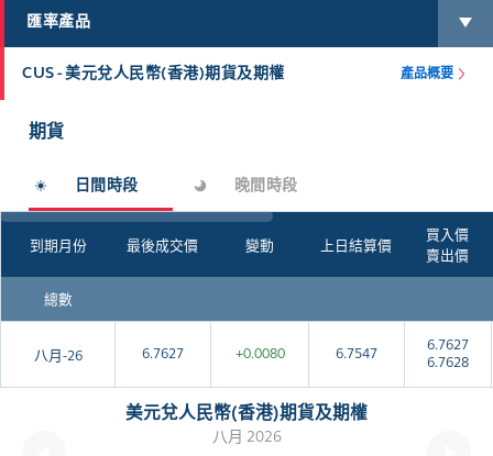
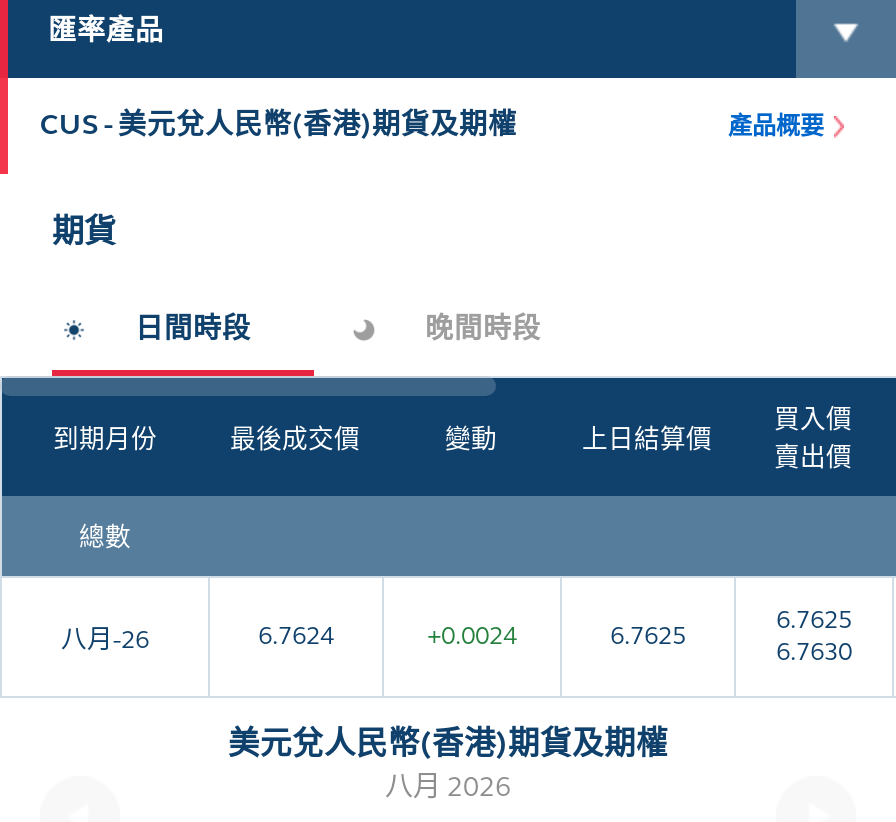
[427,336,469,354] 6.7627 -> [776,604,852,636] 6.7625
[142,345,184,363] 6.7627 -> [258,620,334,652] 6.7624
[235,345,284,363] +0.0080 -> [427,620,517,652] +0.0024
[336,345,377,363] 6.7547 -> [610,620,686,652] 6.7625
[427,354,469,371] 6.7628 -> [776,636,852,668] 6.7630

